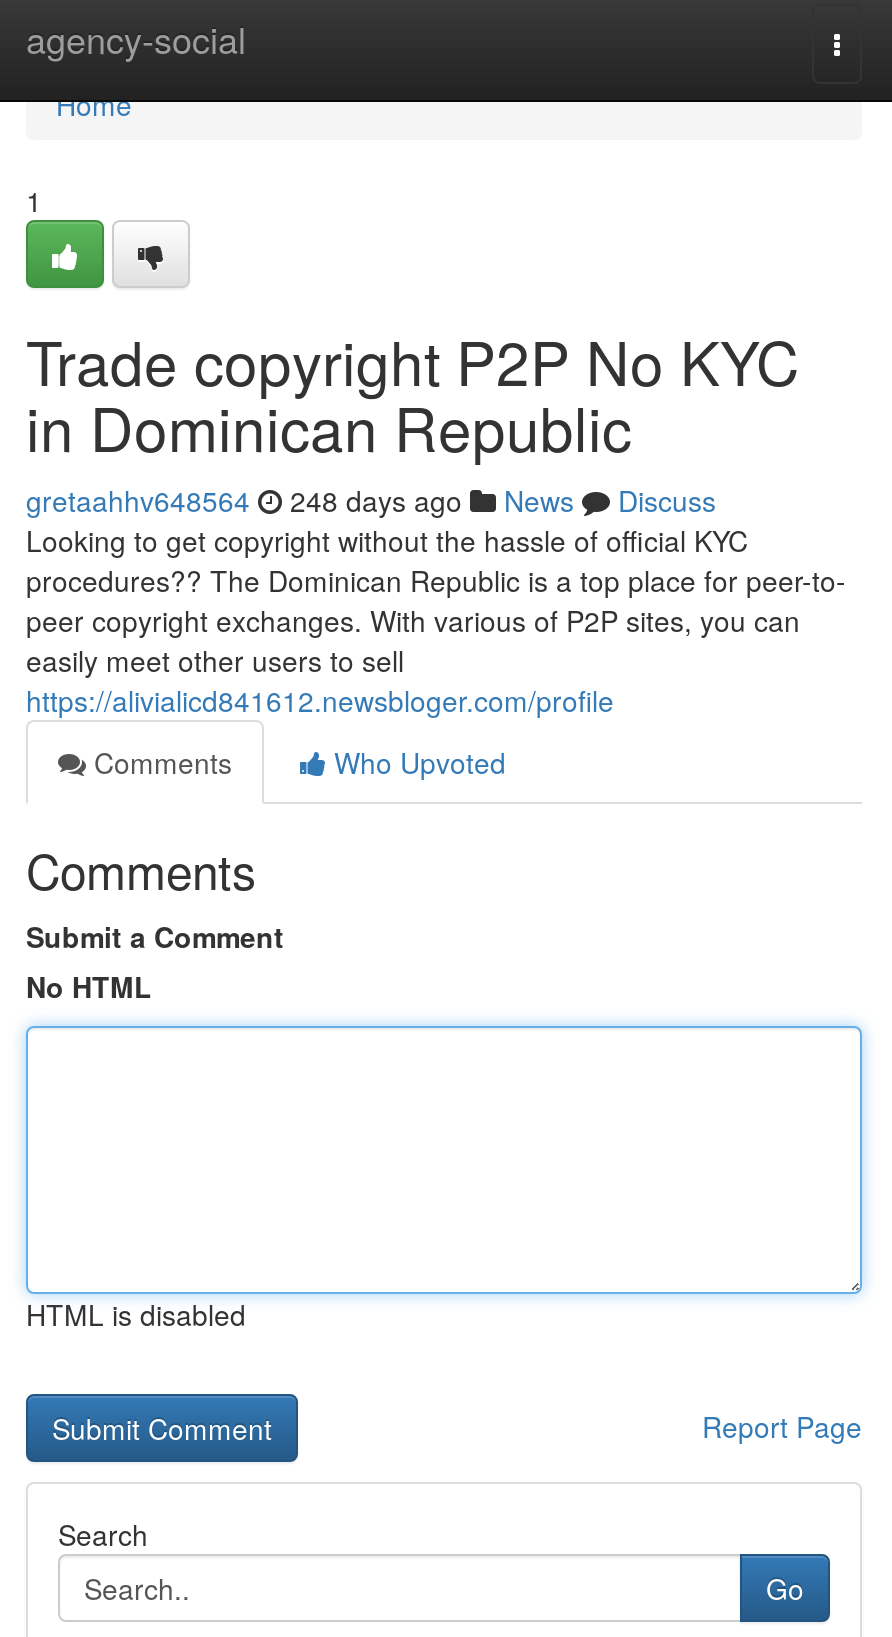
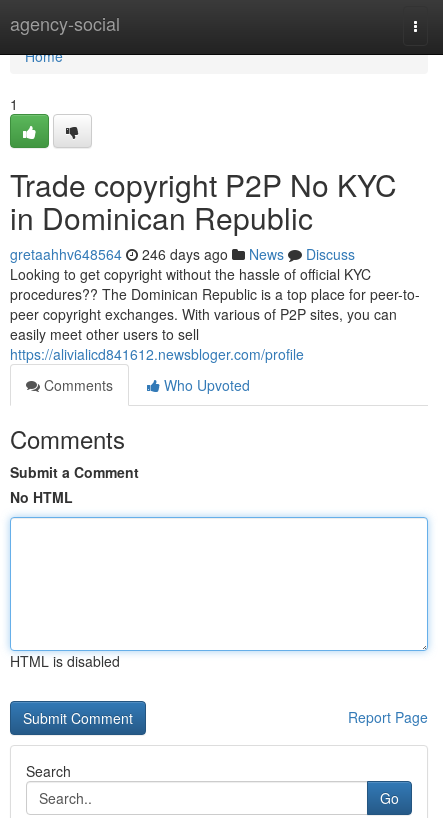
[26,480,716,520] gretaahhv648564 248 days ago News Discuss -> [10,244,355,264] gretaahhv648564 246 days ago News Discuss

